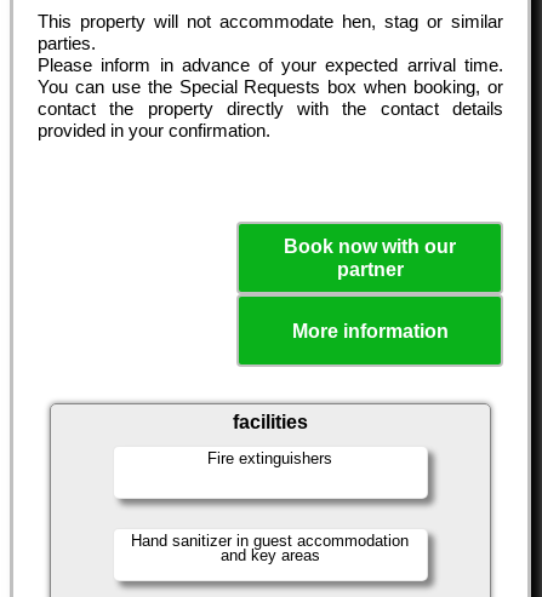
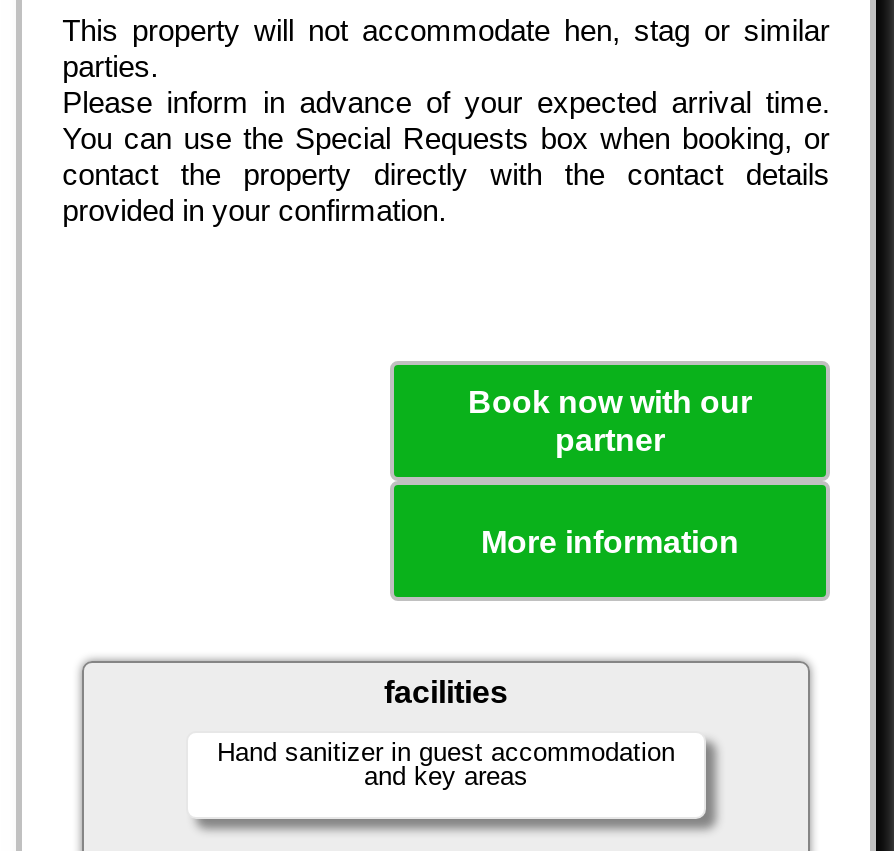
[208,449,333,467] Fire extinguishers -> none

